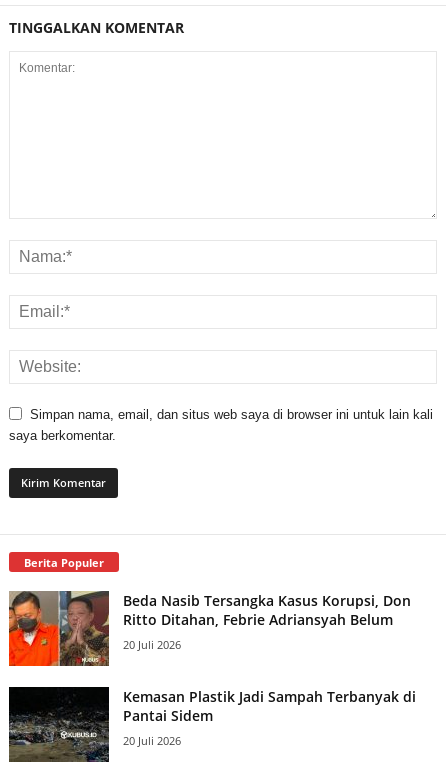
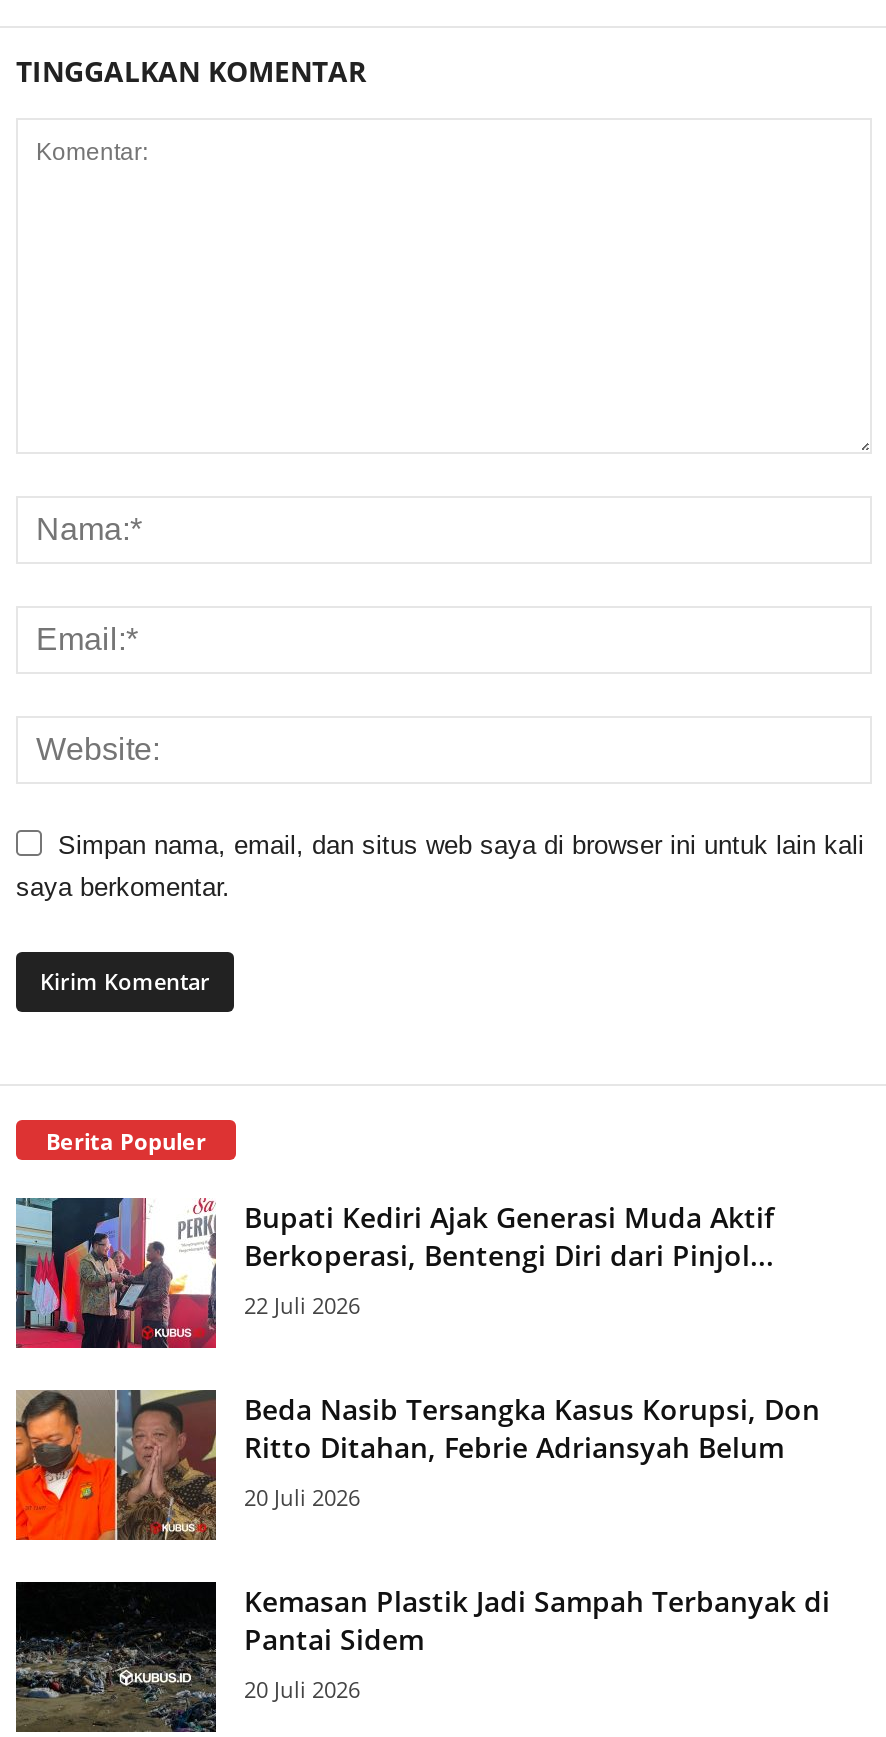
none -> [14,1196,774,1350] [image] | Bupati Kediri Ajak Generasi Muda Aktif | Berkoperasi, Bentengi Diri dari Pinjol... | 22 Juli 2026

